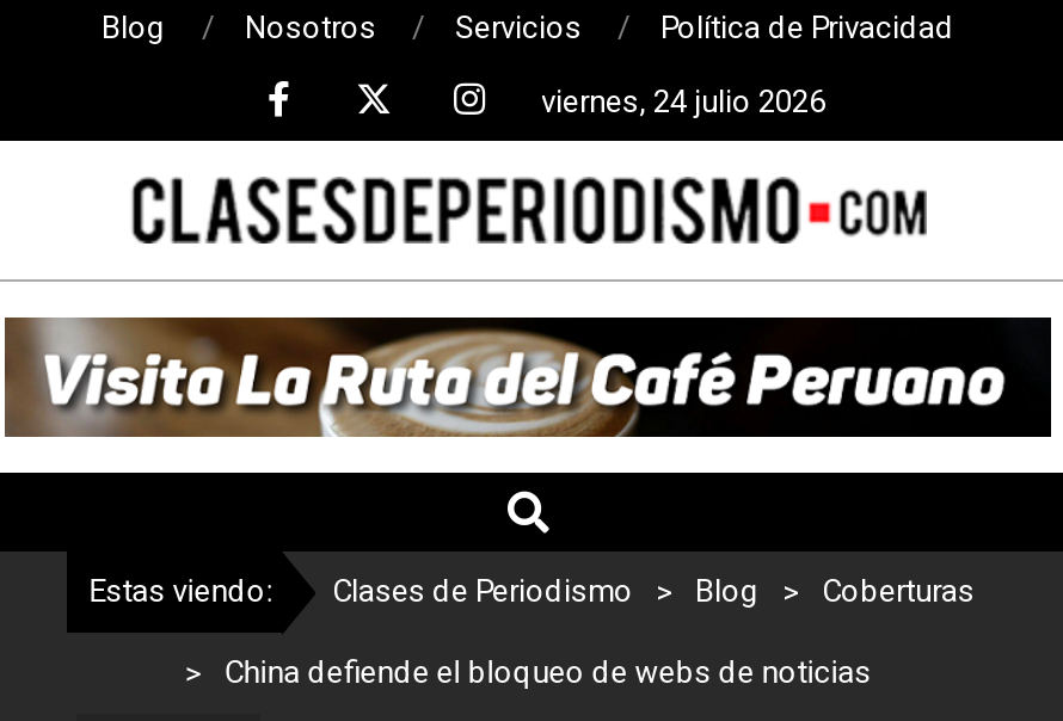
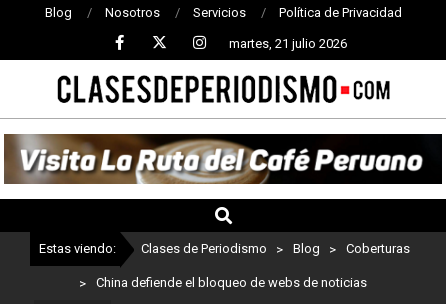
[541,82,825,118] viernes, 24 julio 2026 -> [229,35,347,50] martes, 21 julio 2026

